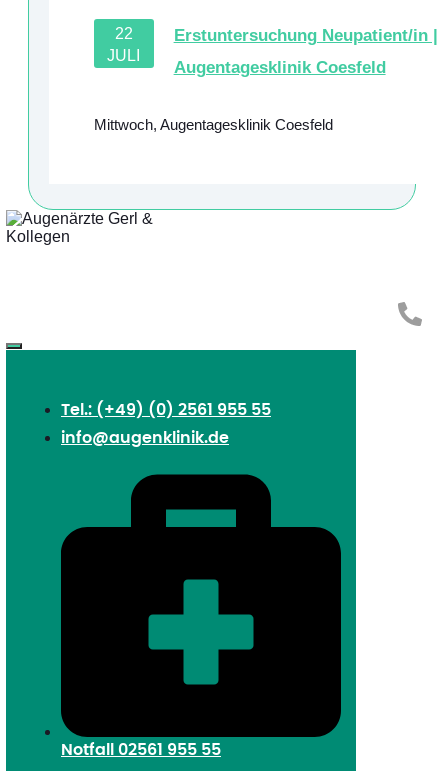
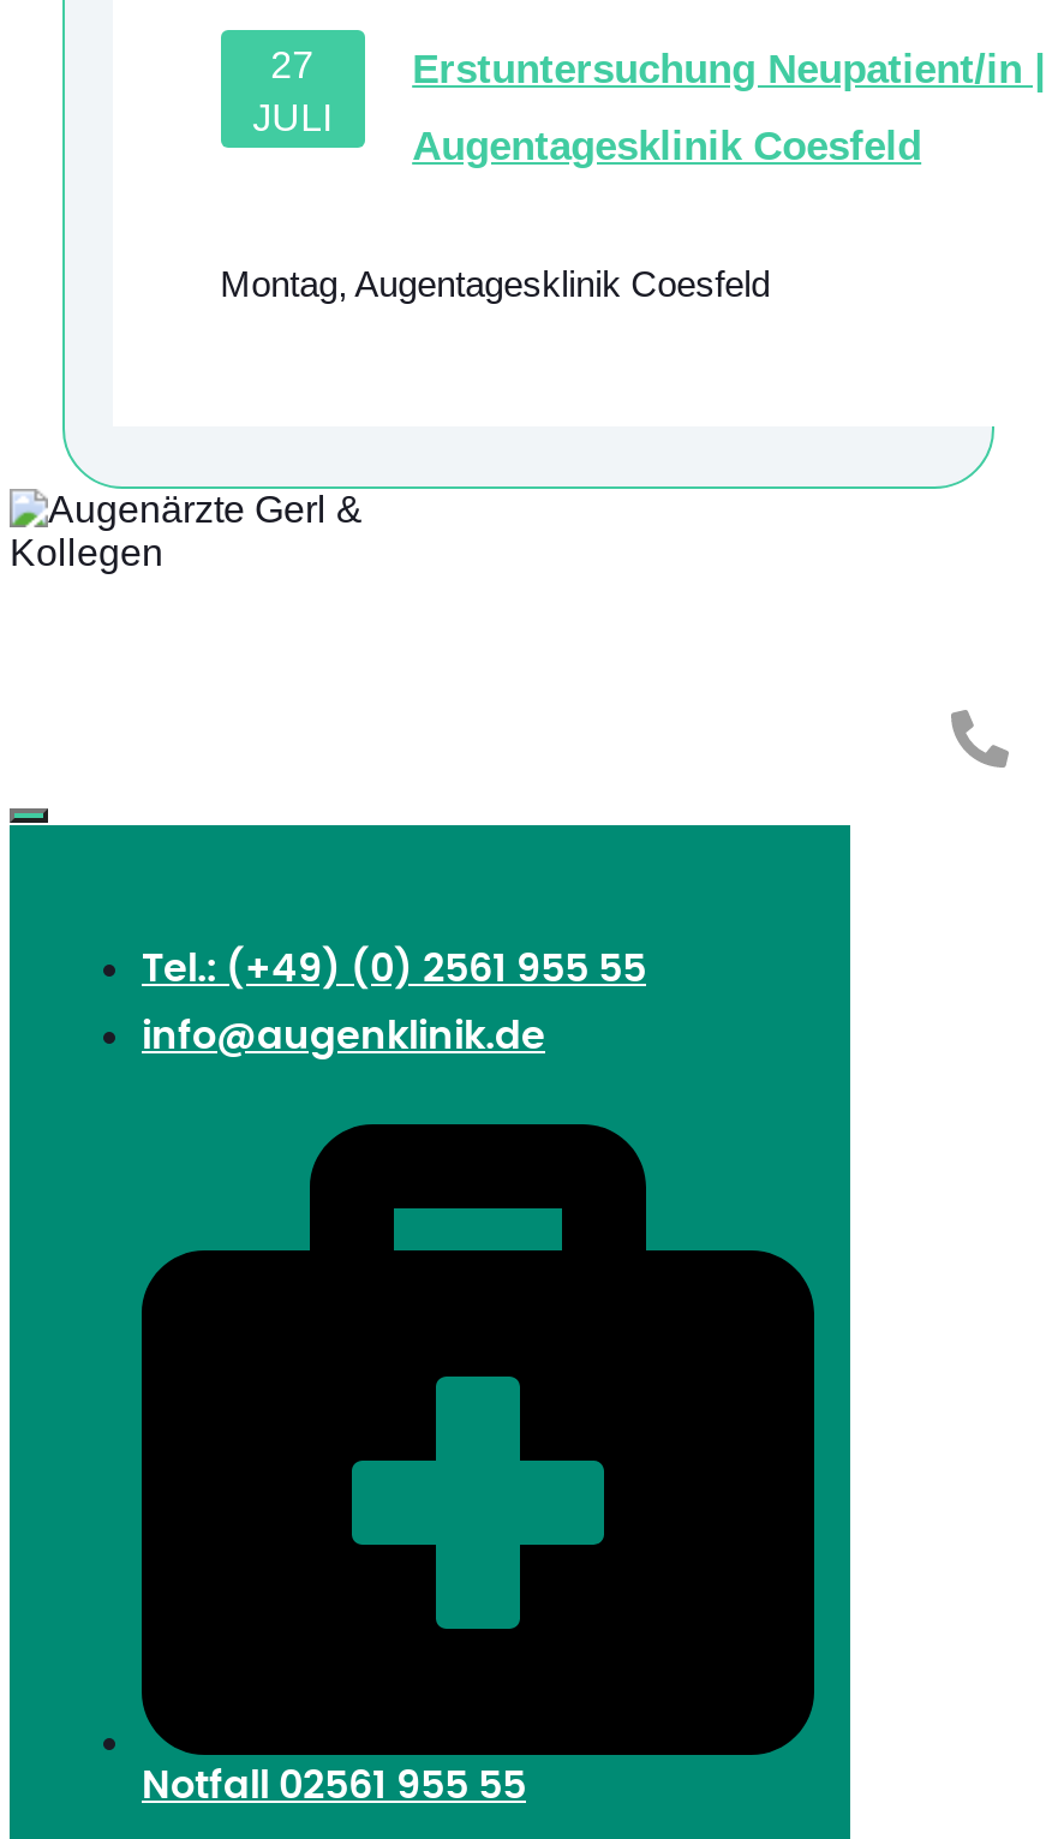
[115,25,133,42] 22 -> [270,45,314,86] 27
[94,116,333,133] Mittwoch, Augentagesklinik Coesfeld -> [220,264,770,305] Montag, Augentagesklinik Coesfeld

